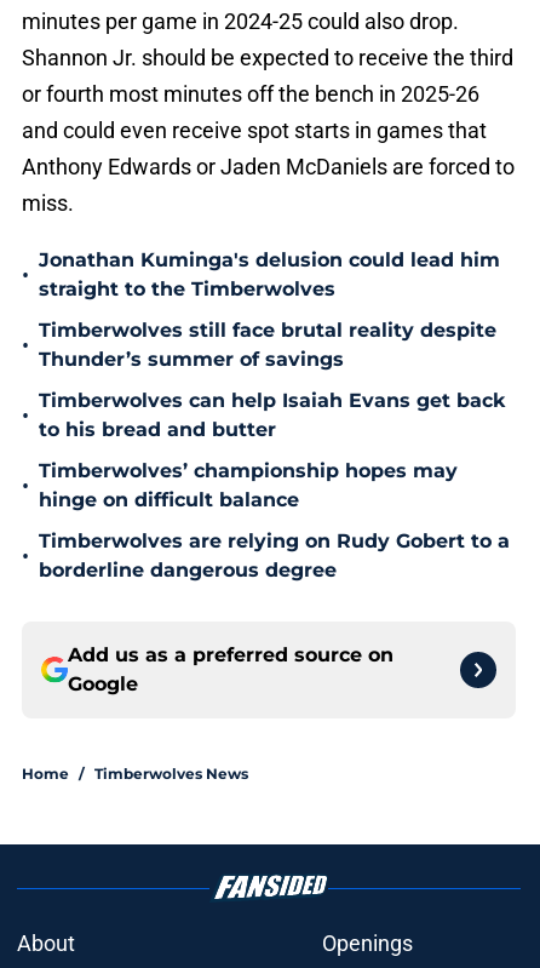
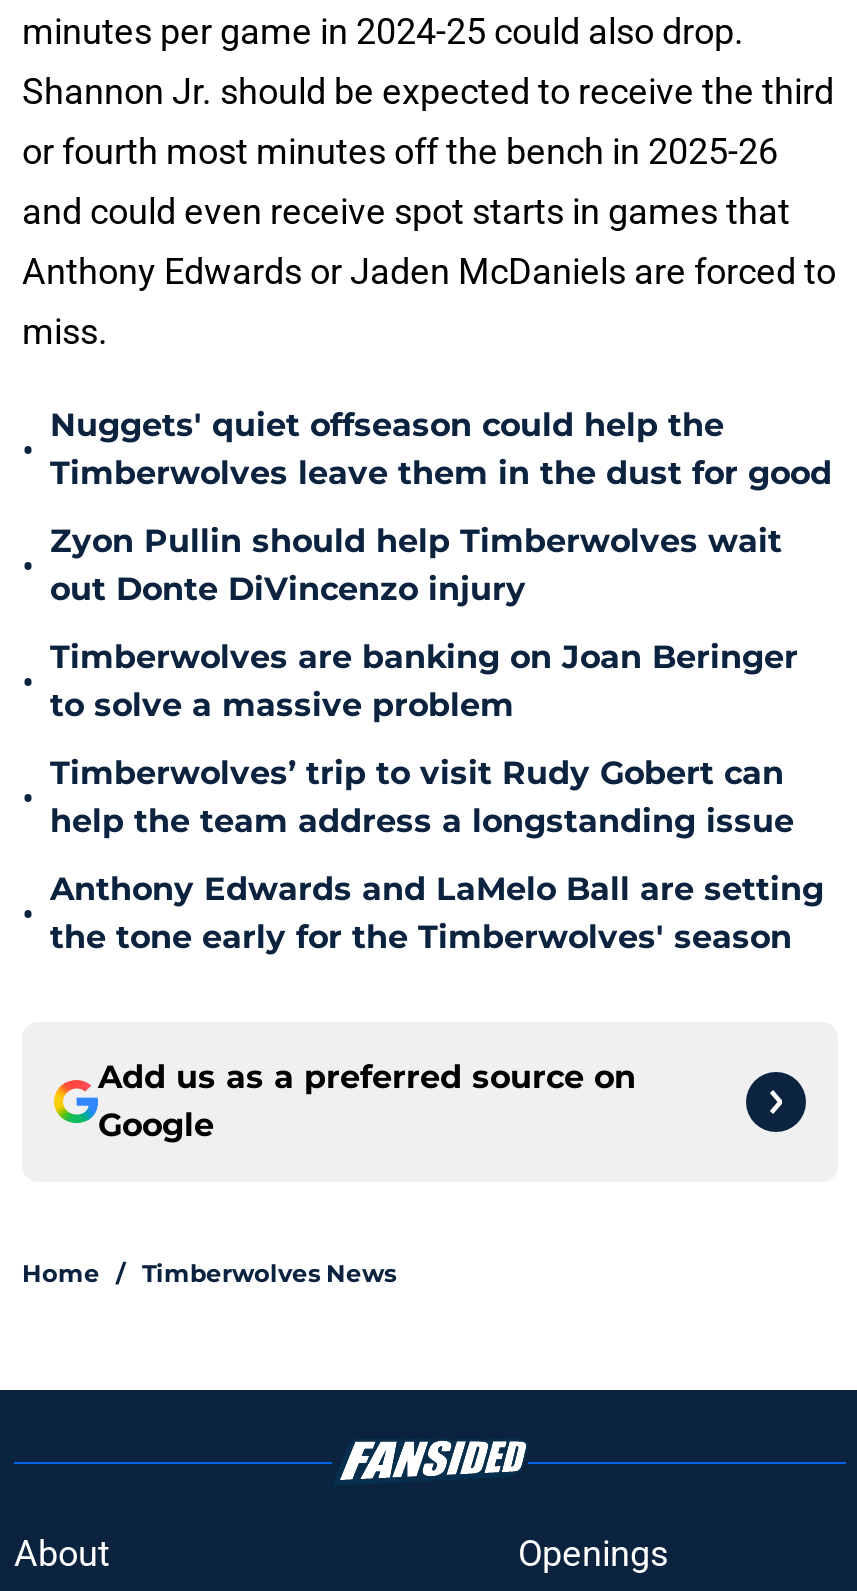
[39,248,500,300] Jonathan Kuminga's delusion could lead him | straight to the Timberwolves -> [50,406,832,492] Nuggets' quiet offseason could help the | Timberwolves leave them in the dust for good
[39,319,496,371] Timberwolves still face brutal reality despite | Thunder’s summer of savings -> [50,522,782,608] Zyon Pullin should help Timberwolves wait | out Donte DiVincenzo injury
[39,389,505,441] Timberwolves can help Isaiah Evans get back | to his bread and butter -> [50,638,798,724] Timberwolves are banking on Joan Beringer | to solve a massive problem
[39,459,458,511] Timberwolves’ championship hopes may | hinge on difficult balance -> [50,754,794,840] Timberwolves’ trip to visit Rudy Gobert can | help the team address a longstanding issue
[39,529,510,582] Timberwolves are relying on Rudy Gobert to a | borderline dangerous degree -> [50,870,824,956] Anthony Edwards and LaMelo Ball are setting | the tone early for the Timberwolves' season

